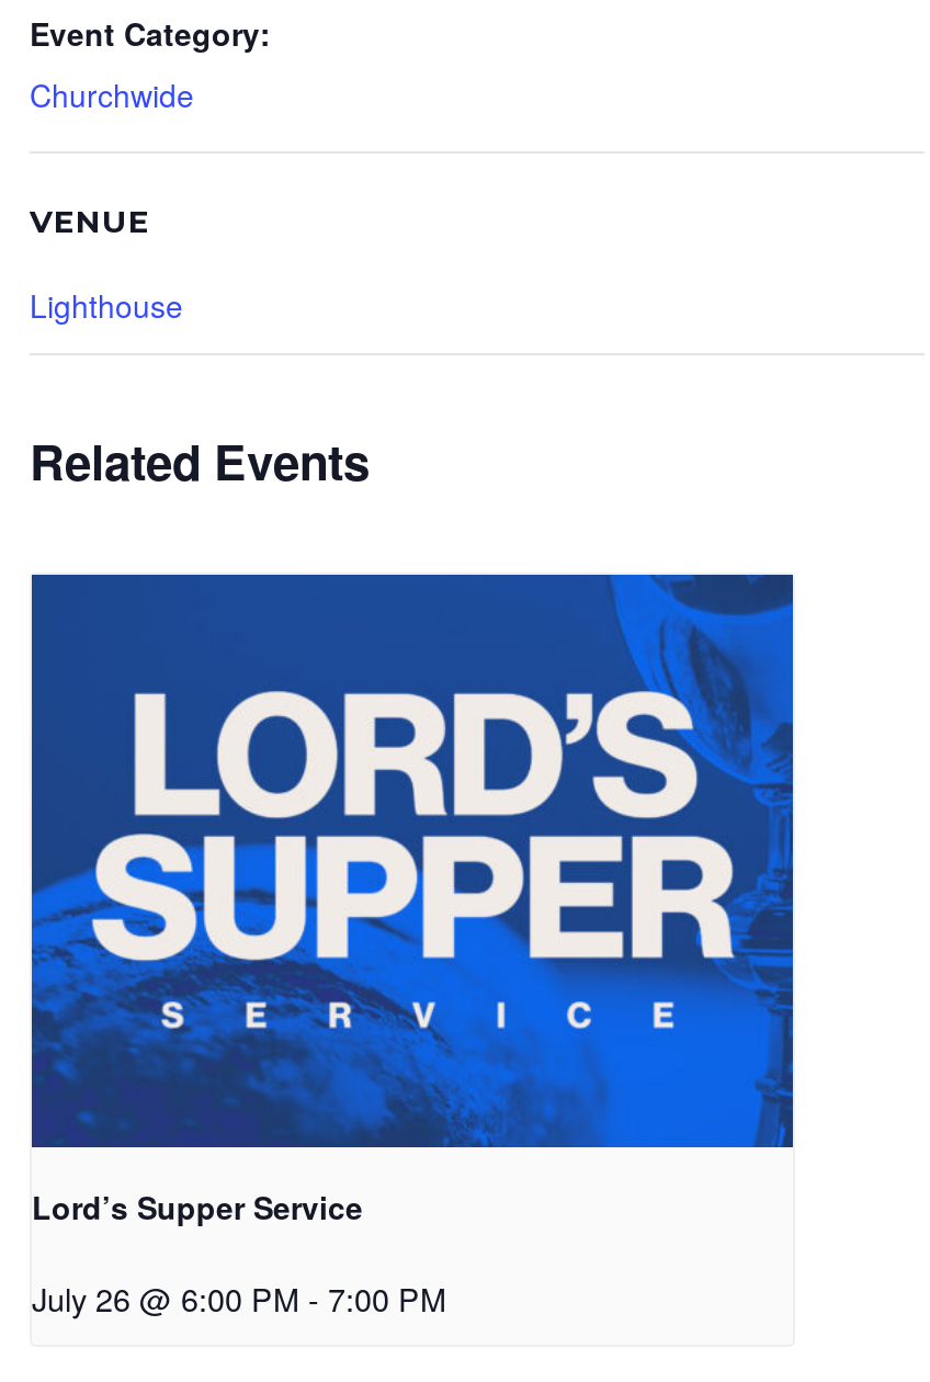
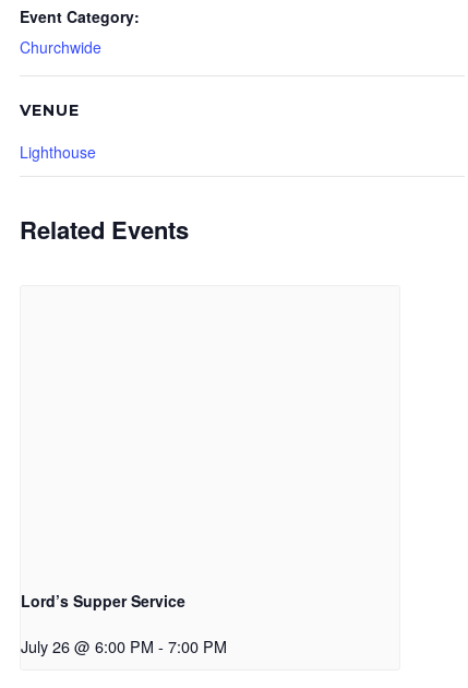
[30,573,795,1149] [image] -> none

